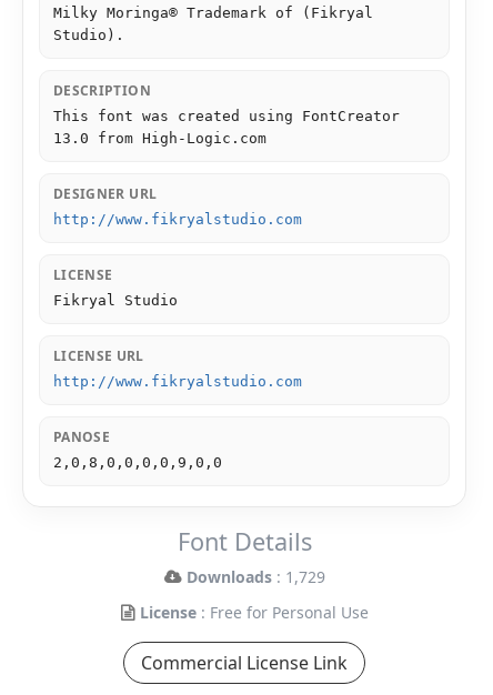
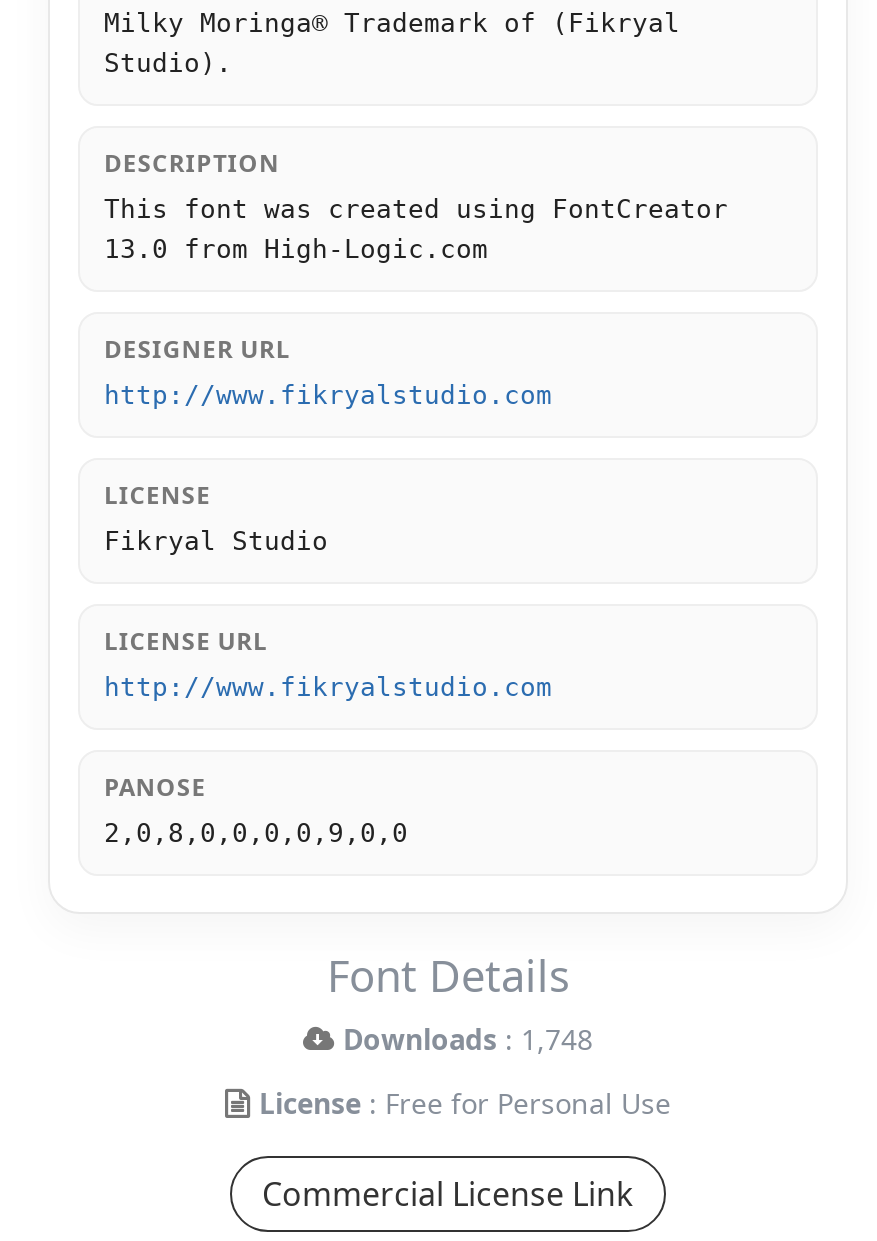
[186,567,325,588] Downloads : 1,729 -> [343,1021,593,1059] Downloads : 1,748

